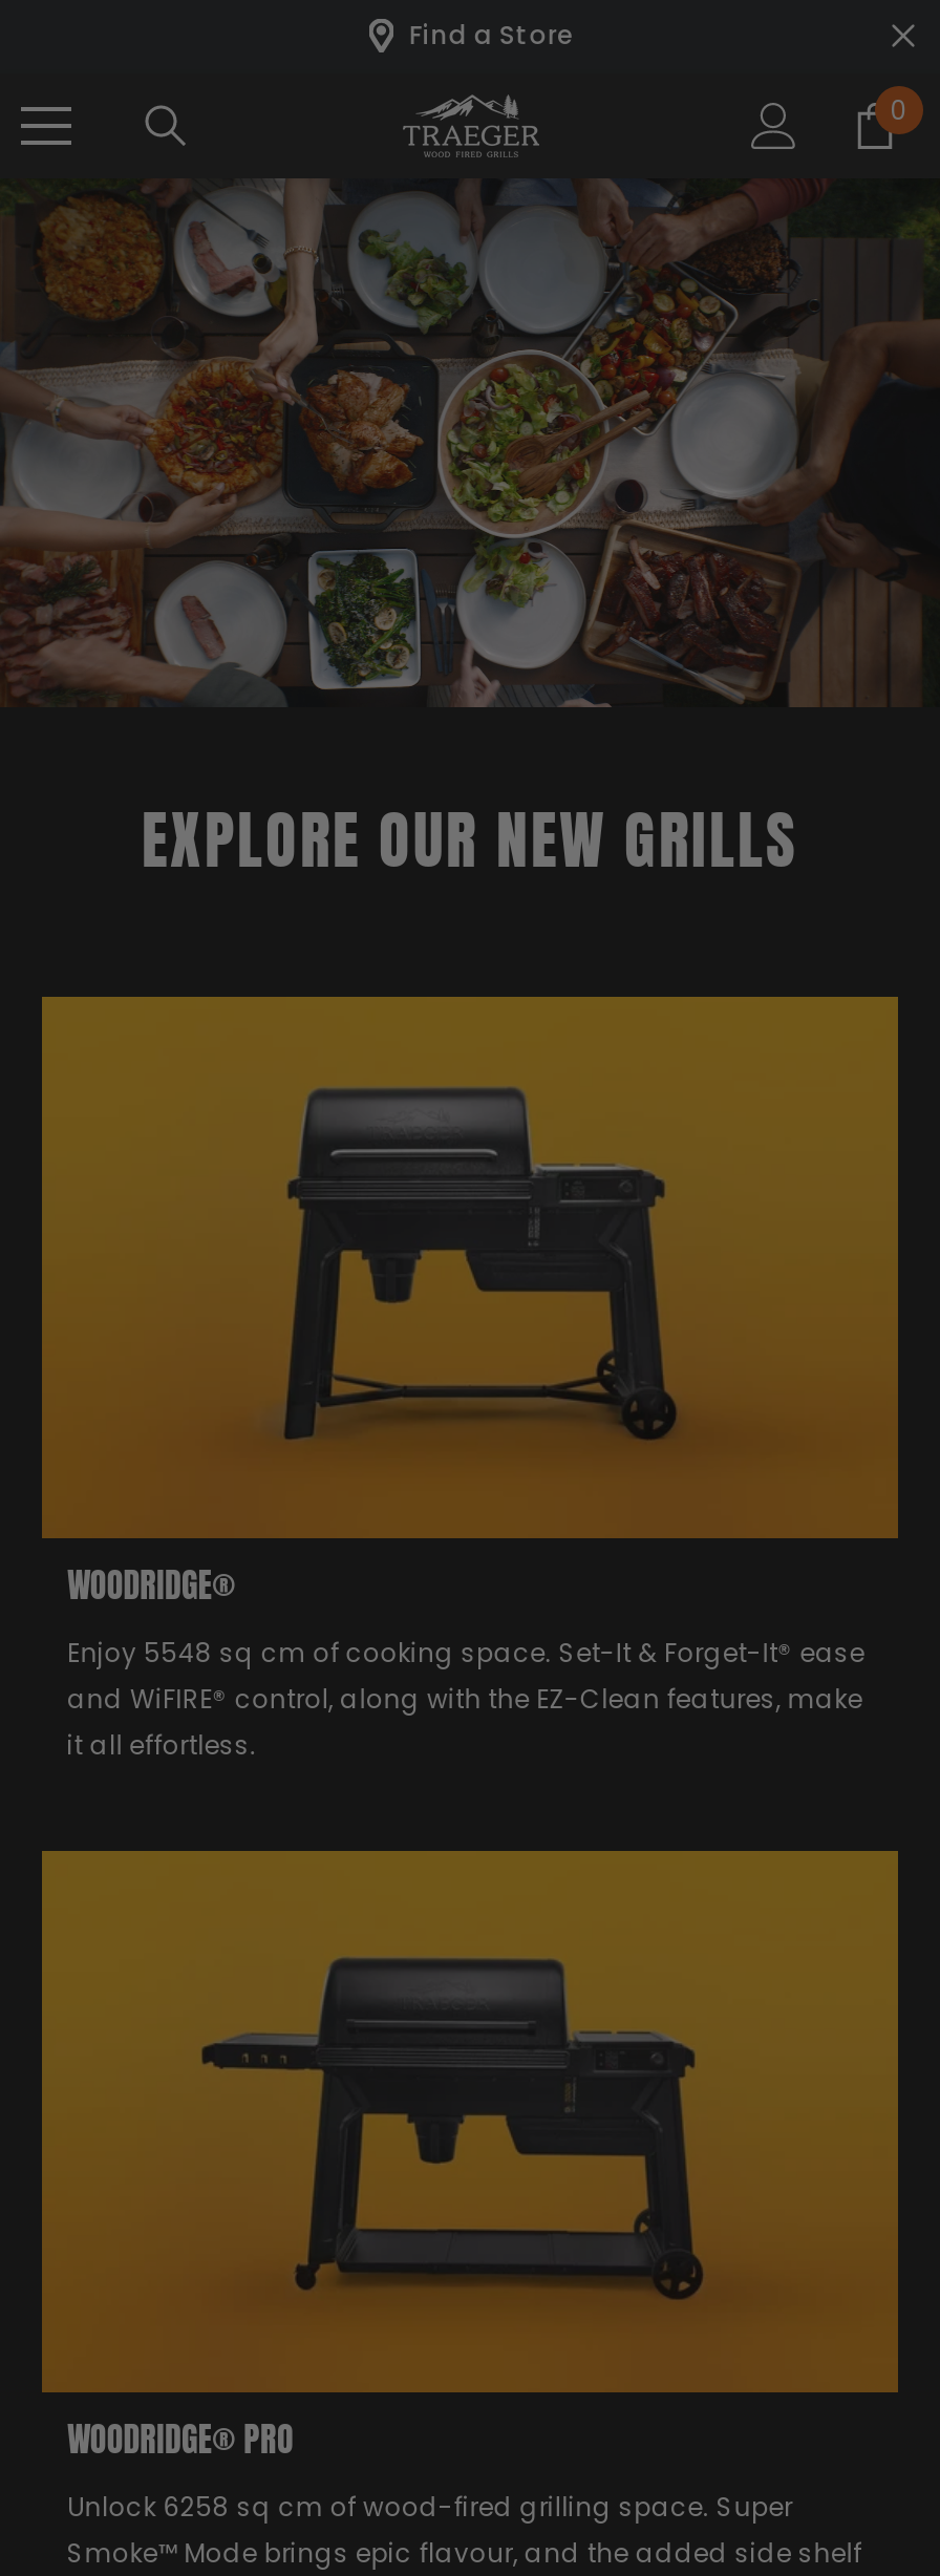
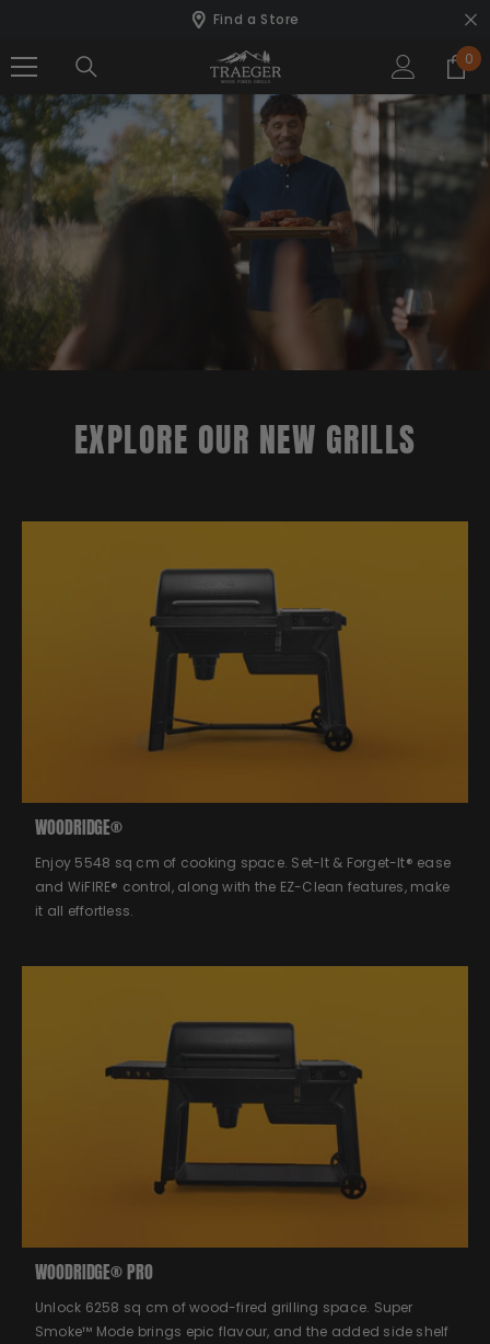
[6,178,934,709] [image] -> [3,93,487,371] [image]

